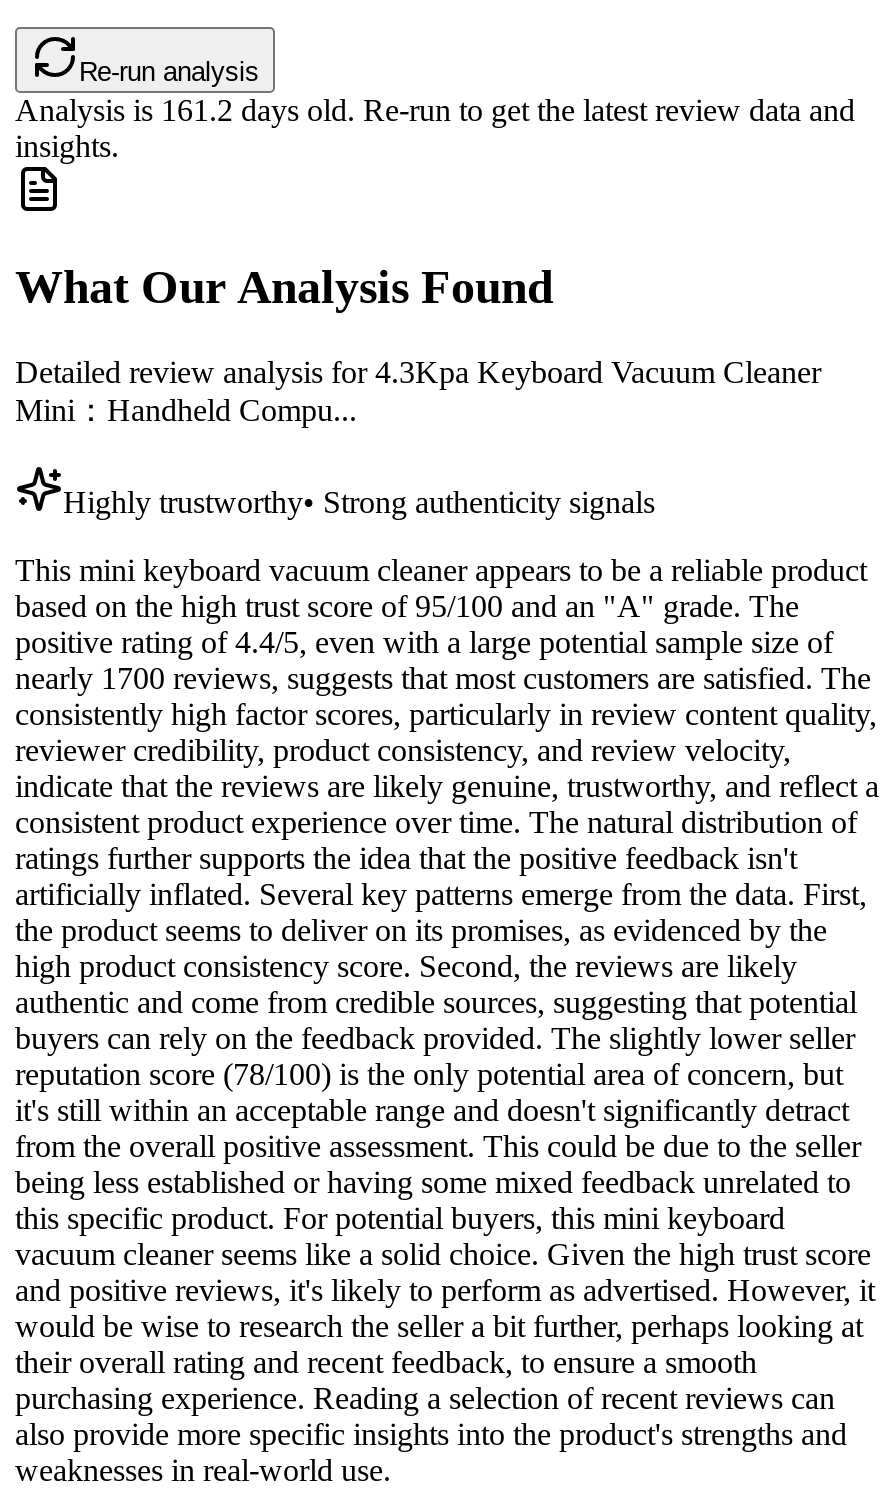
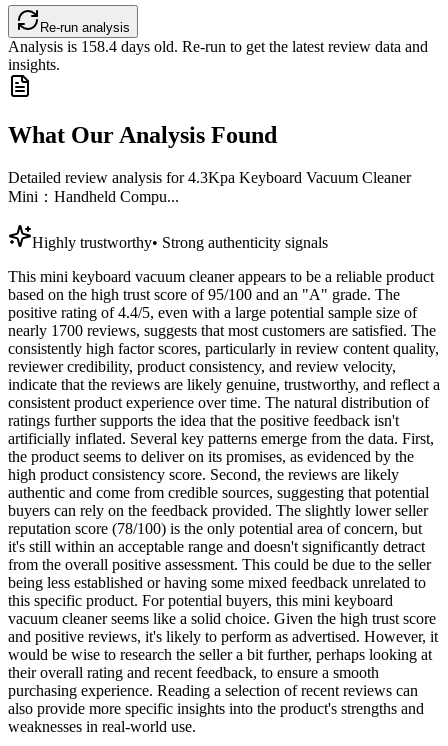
[15,94,855,128] Analysis is161.2days old. Re-run to get the latest review data and -> [8,38,428,55] Analysis is158.4days old. Re-run to get the latest review data and

